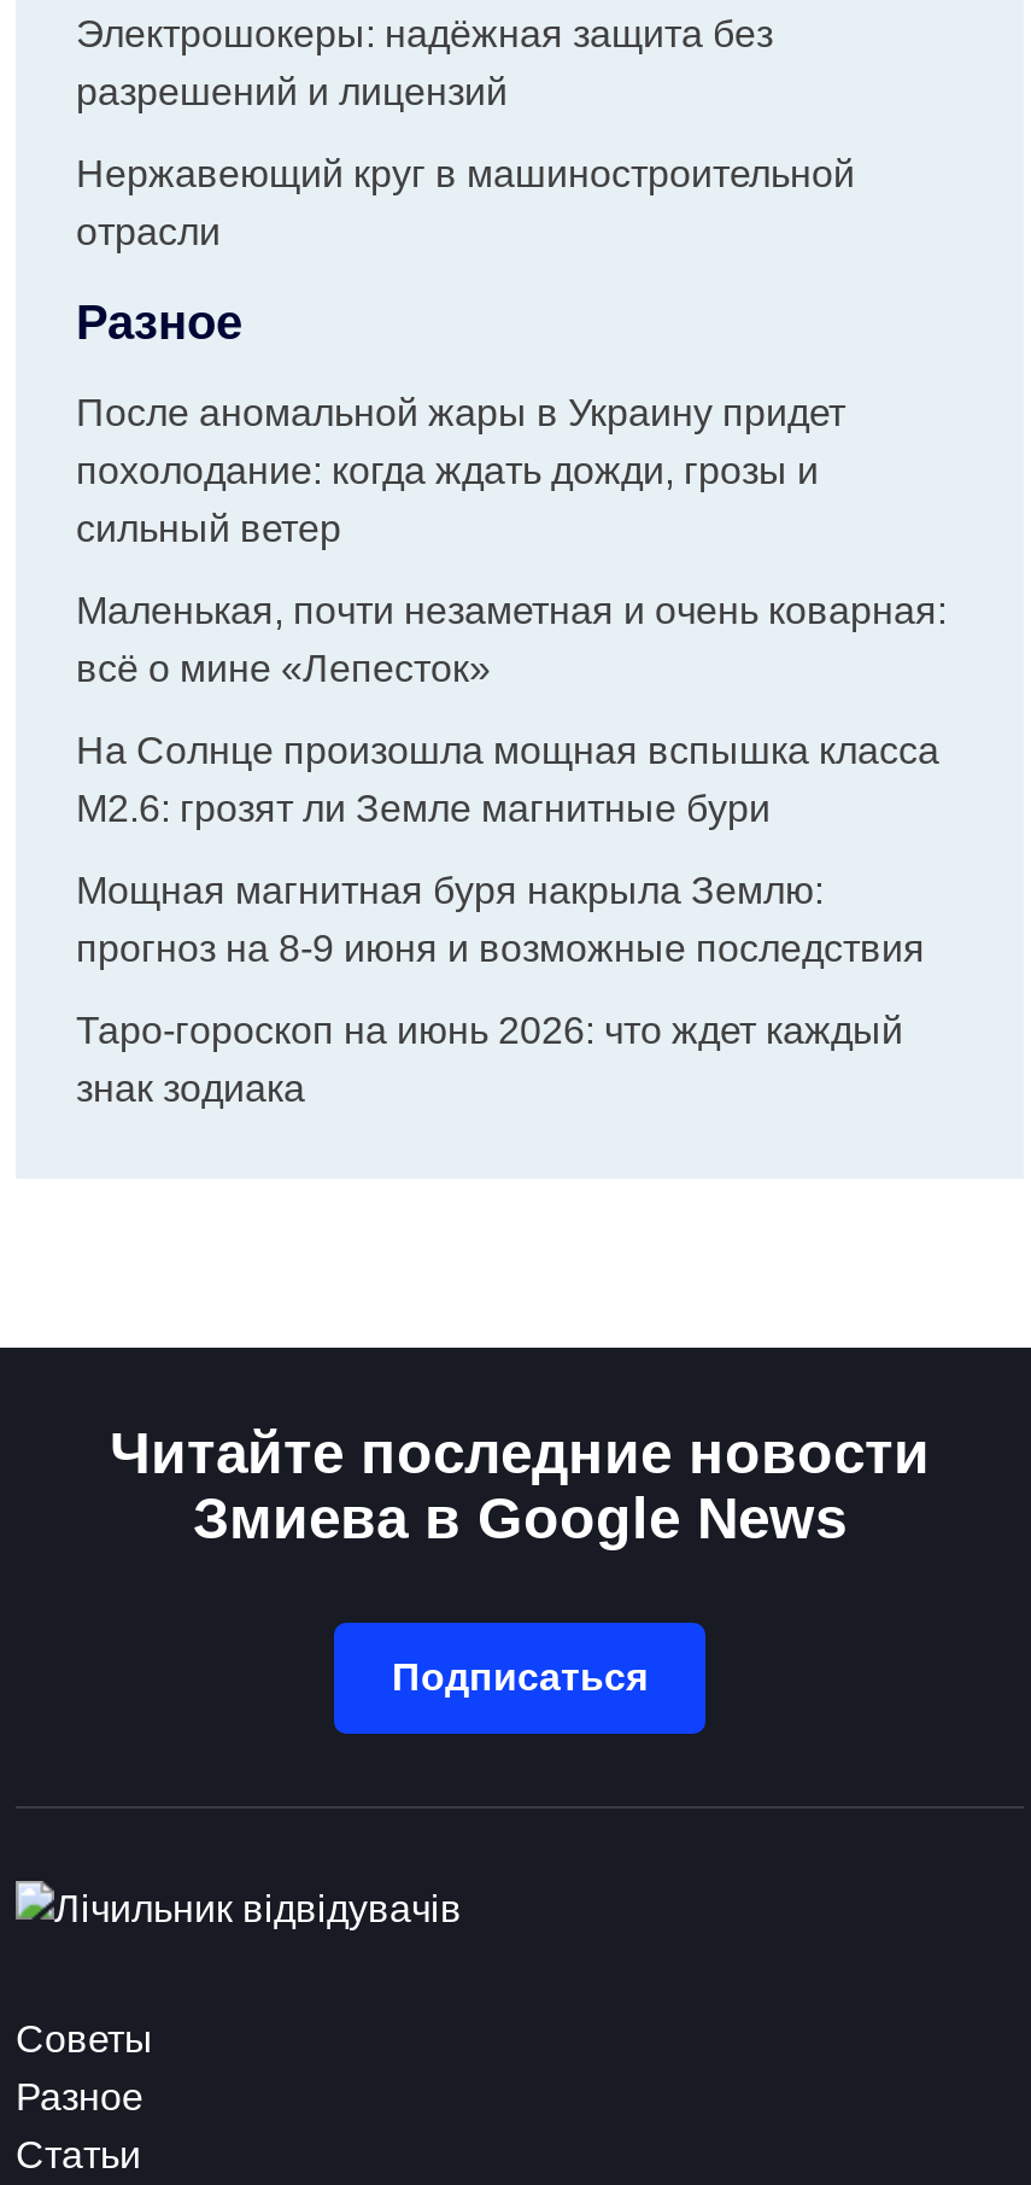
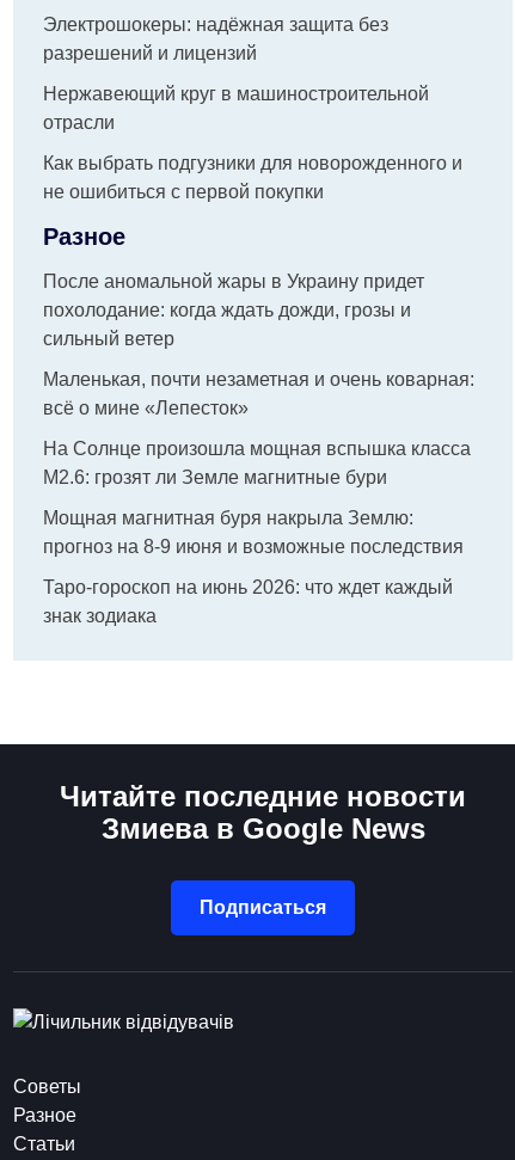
none -> [43,153,462,202] Как выбрать подгузники для новорожденного и | не ошибиться с первой покупки

